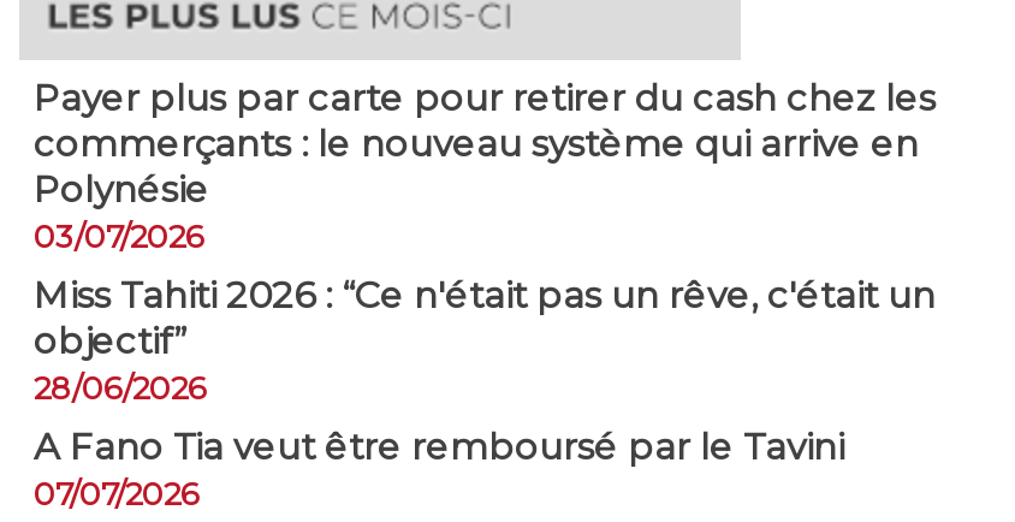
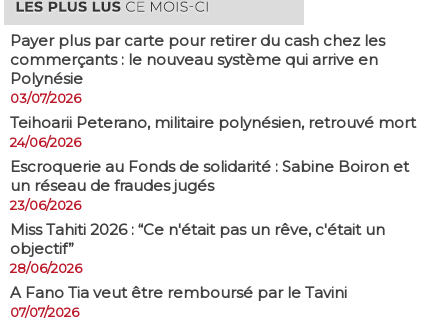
none -> [10,113,416,213] Teihoarii Peterano, militaire polynésien, retrouvé mort | 24/06/2026 | Escroquerie au Fonds de solidarité : Sabine Boiron et | un réseau de fraudes jugés | 23/06/2026

